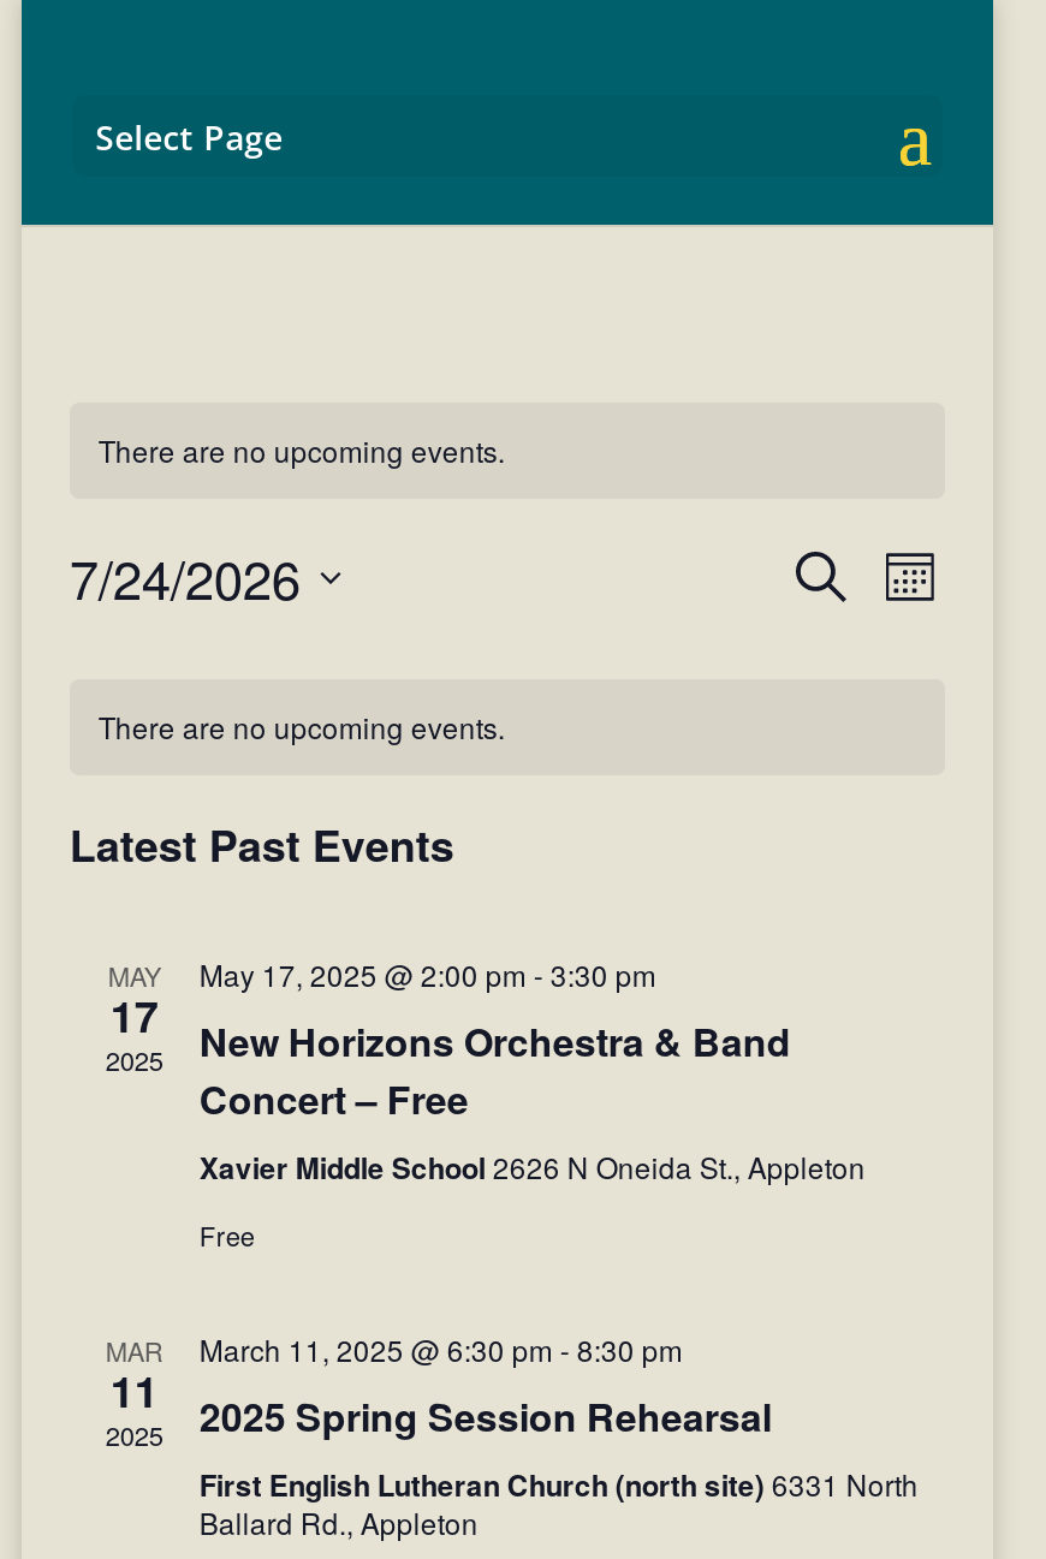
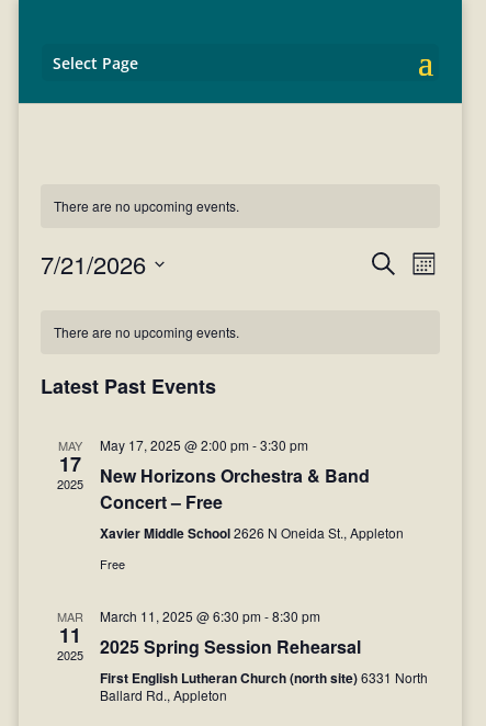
[69,540,300,614] 7/24/2026 -> [40,247,146,281] 7/21/2026

